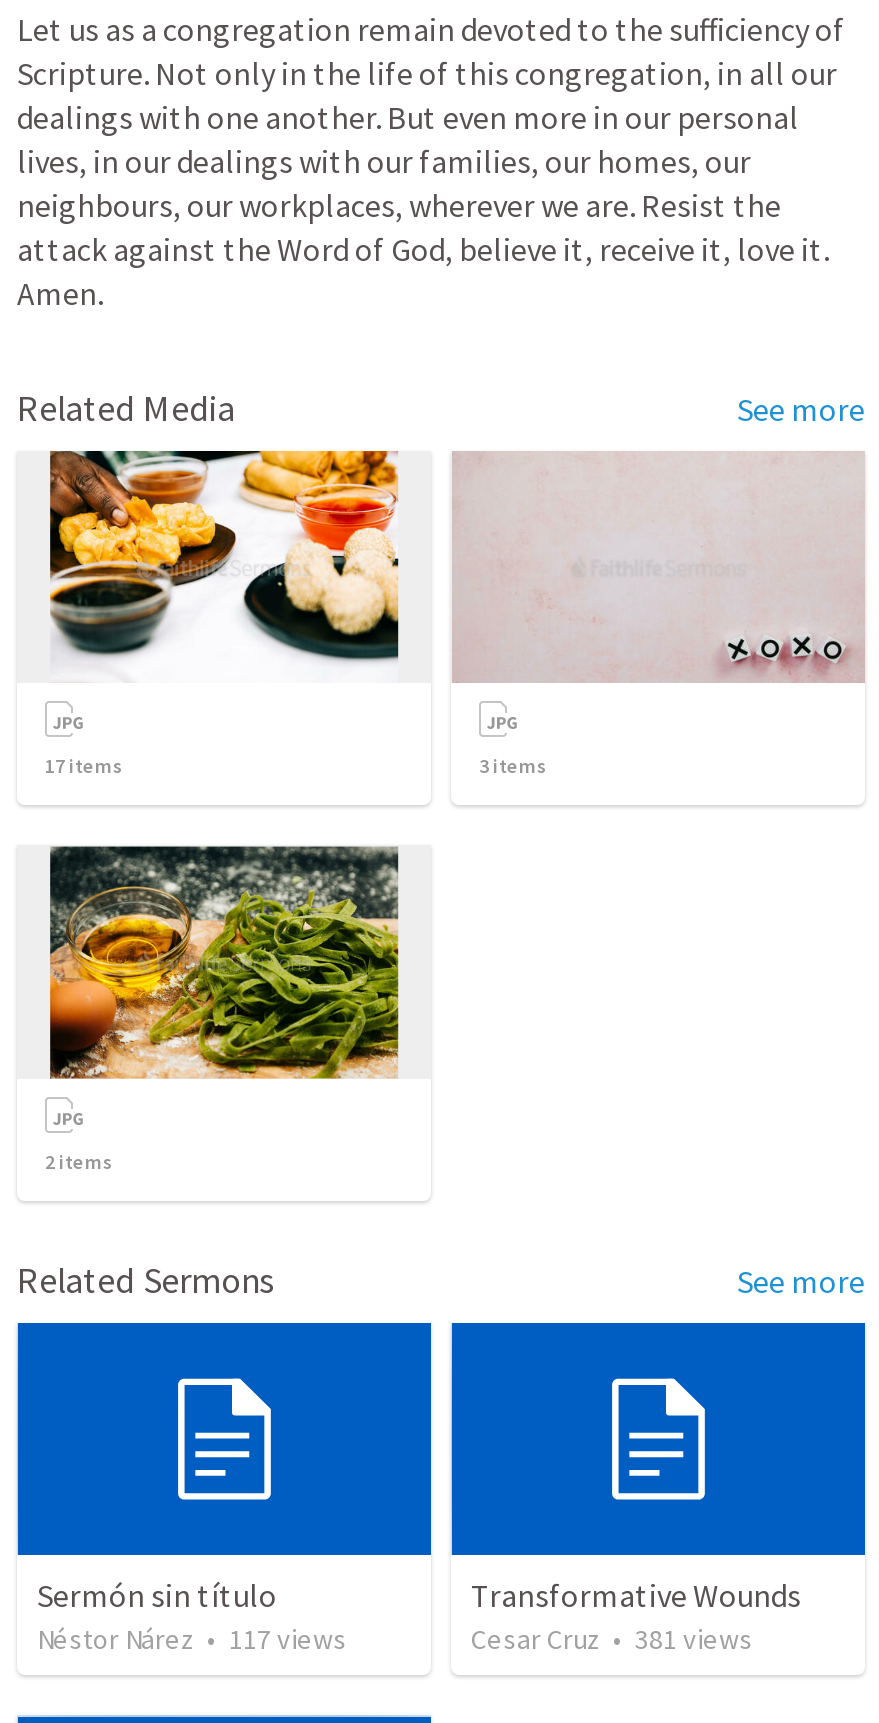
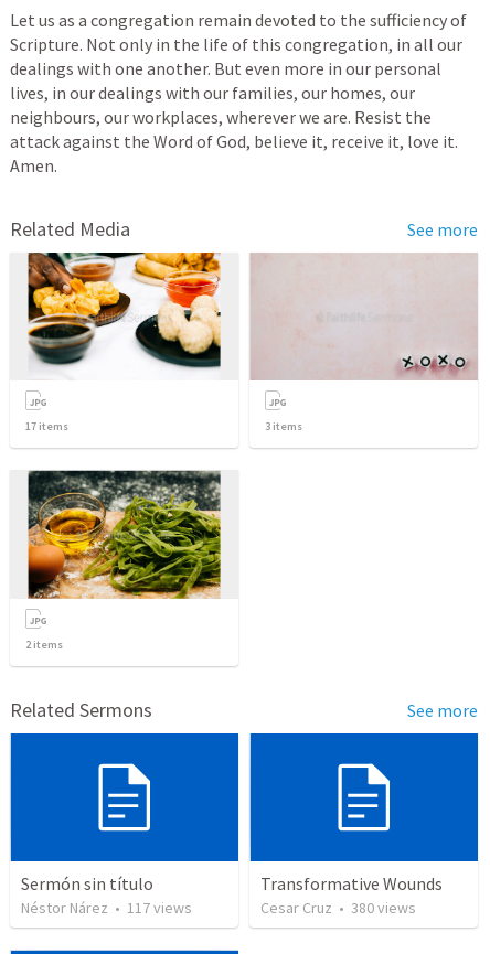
[471,1622,753,1658] Cesar Cruz • 381 views -> [260,898,416,918] Cesar Cruz • 380 views

